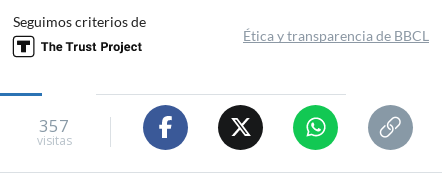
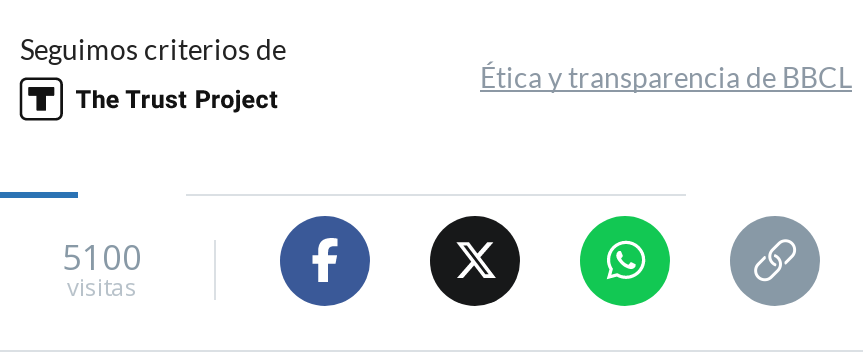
[39,114,69,137] 357 -> [62,234,142,280] 5100

